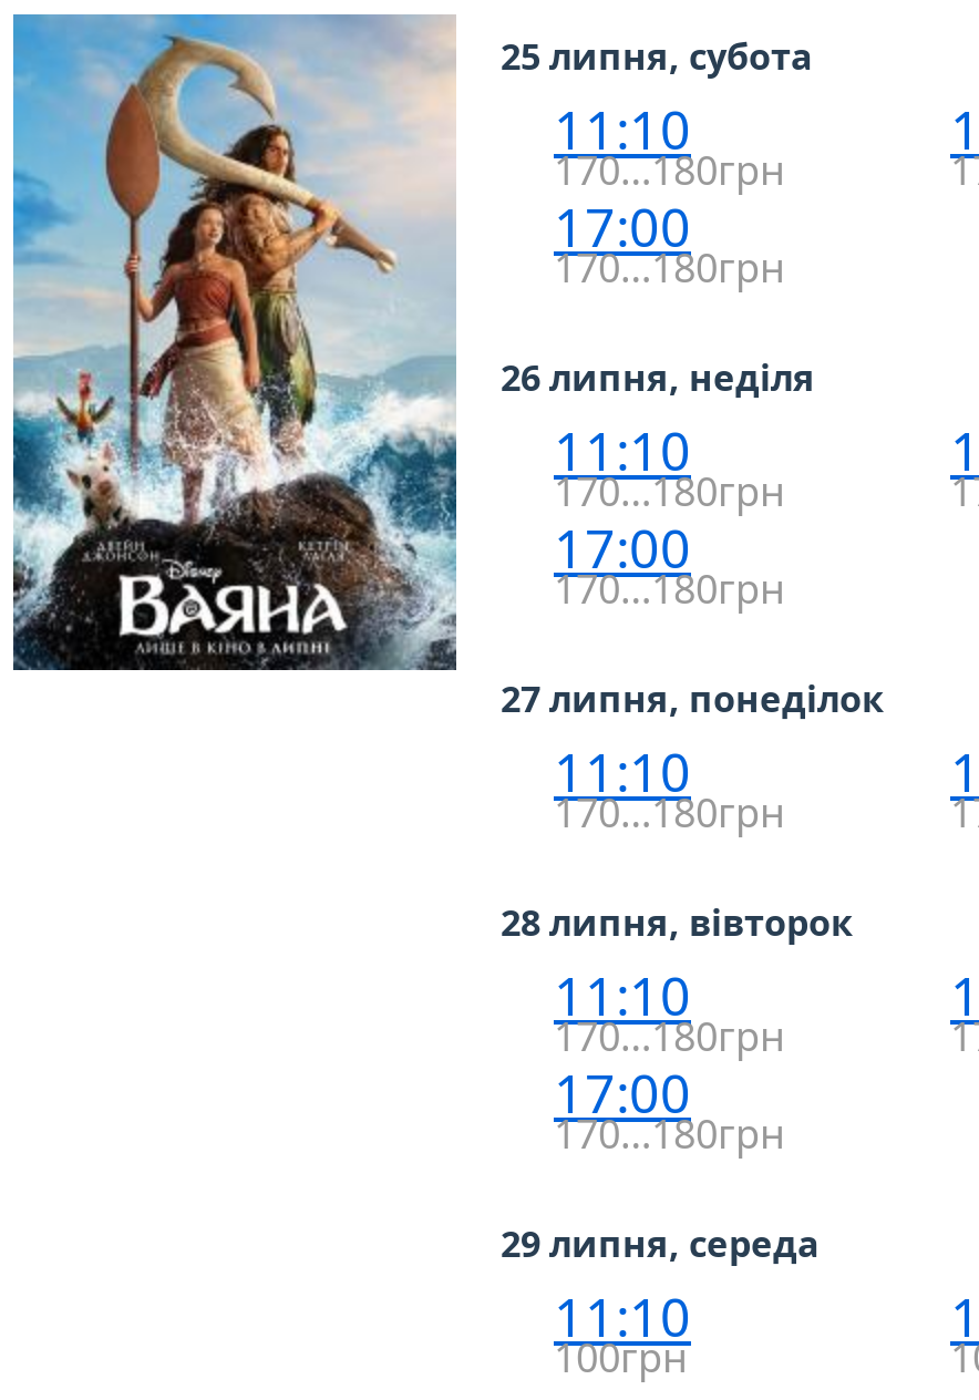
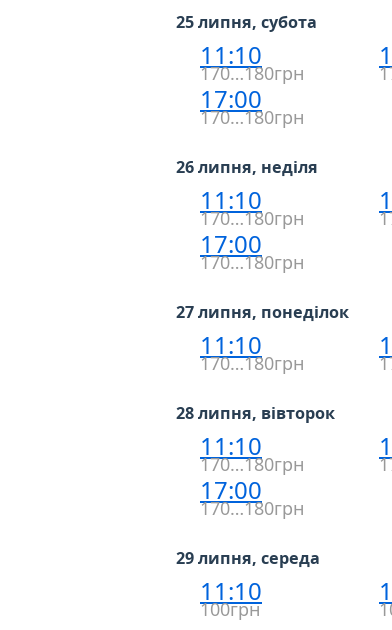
[11,12,458,672] [image] -> none

